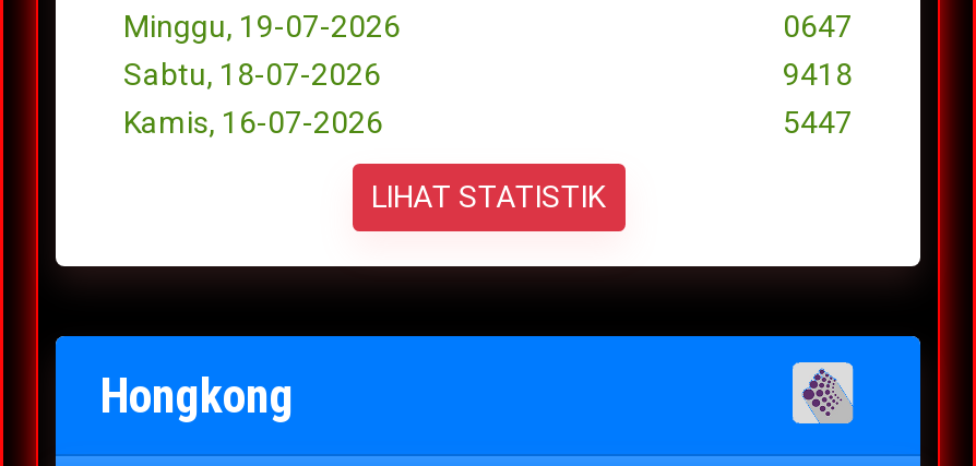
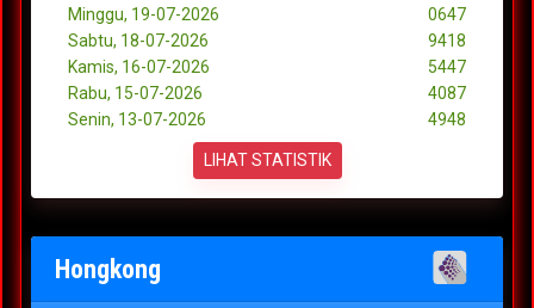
none -> [68,84,466,129] Rabu, 15-07-2026 | 4087 | Senin, 13-07-2026 | 4948

